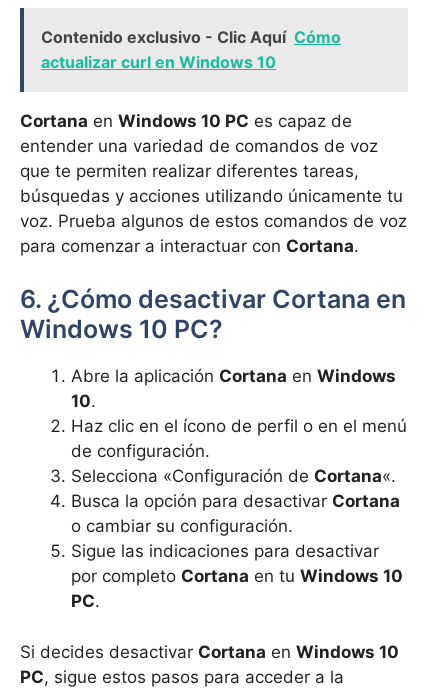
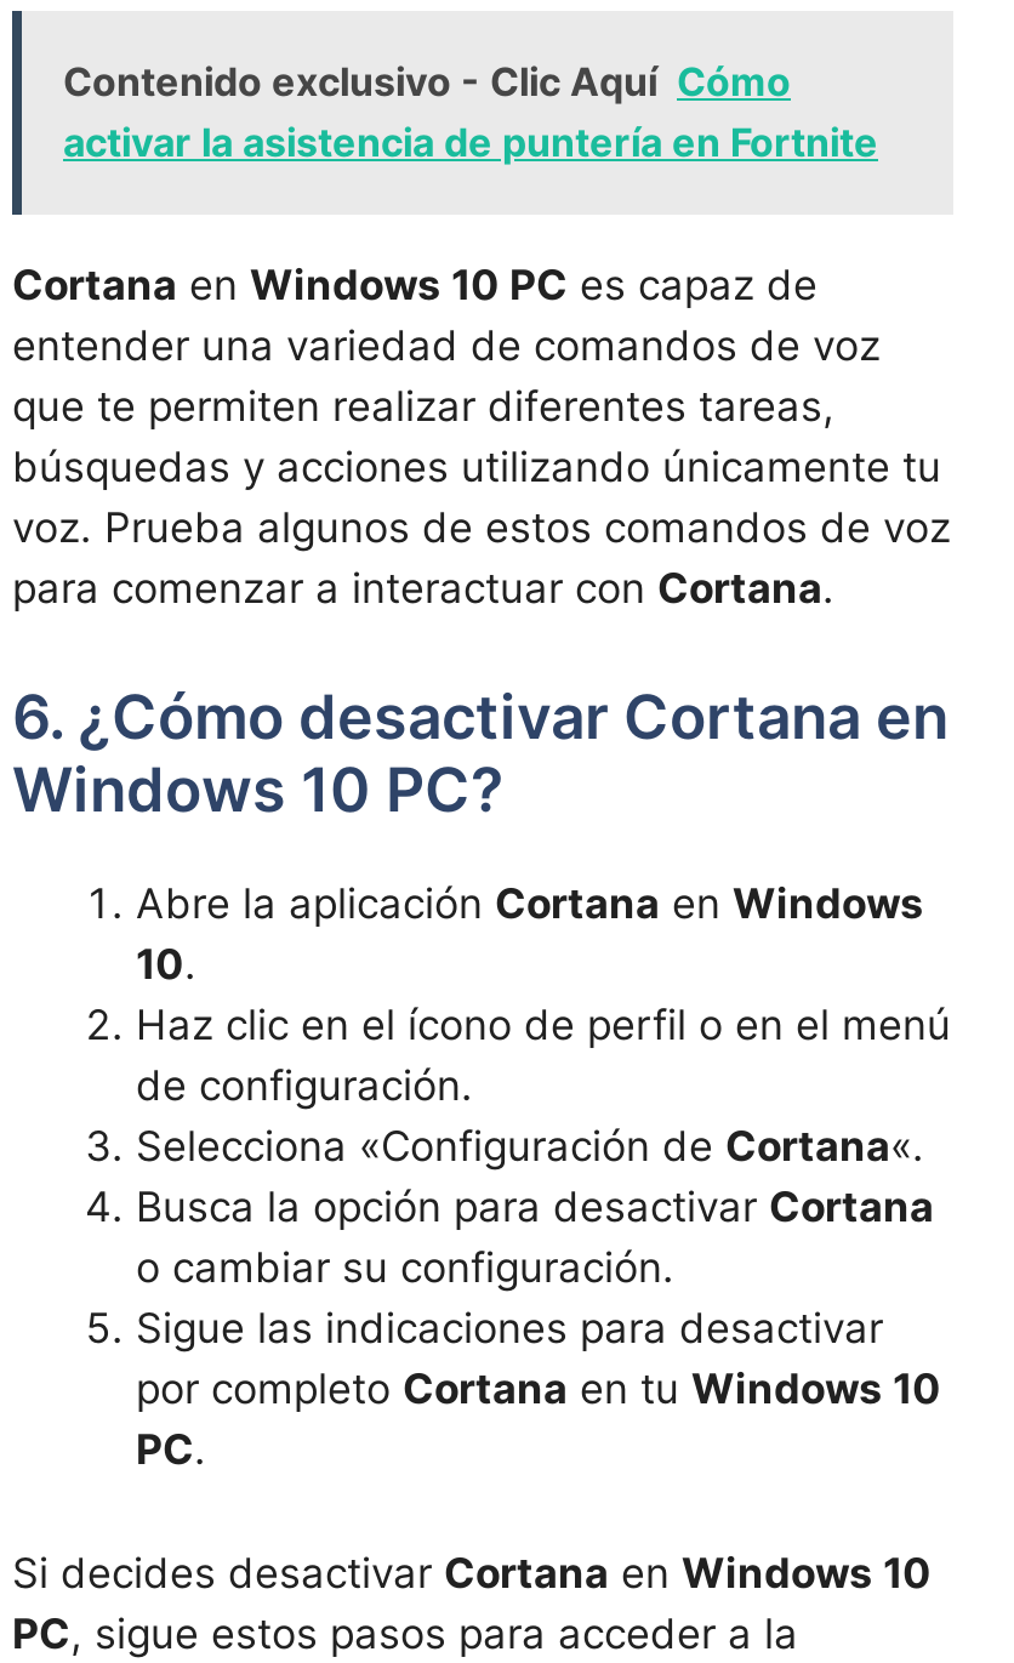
[41,51,276,71] actualizar curl en Windows 10 -> [63,116,878,165] activar la asistencia de puntería en Fortnite

